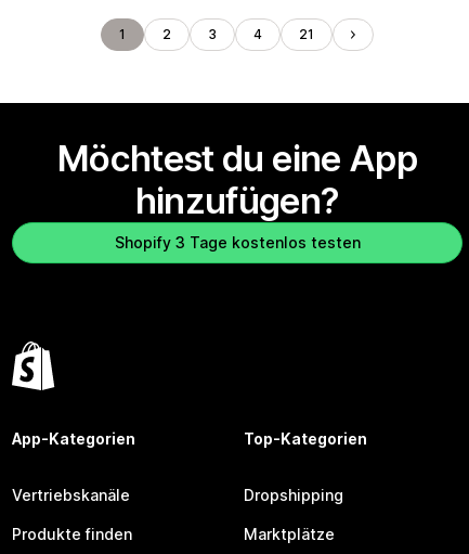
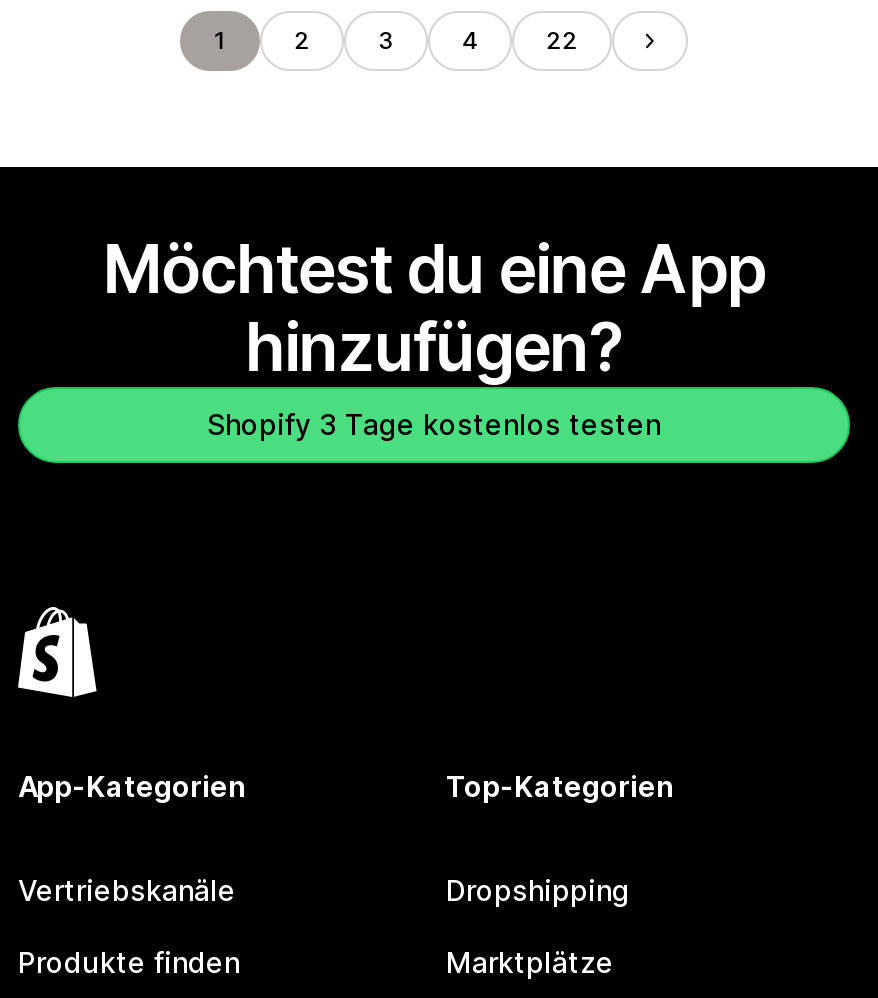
[299,26,314,42] 21 -> [546,25,578,55] 22

